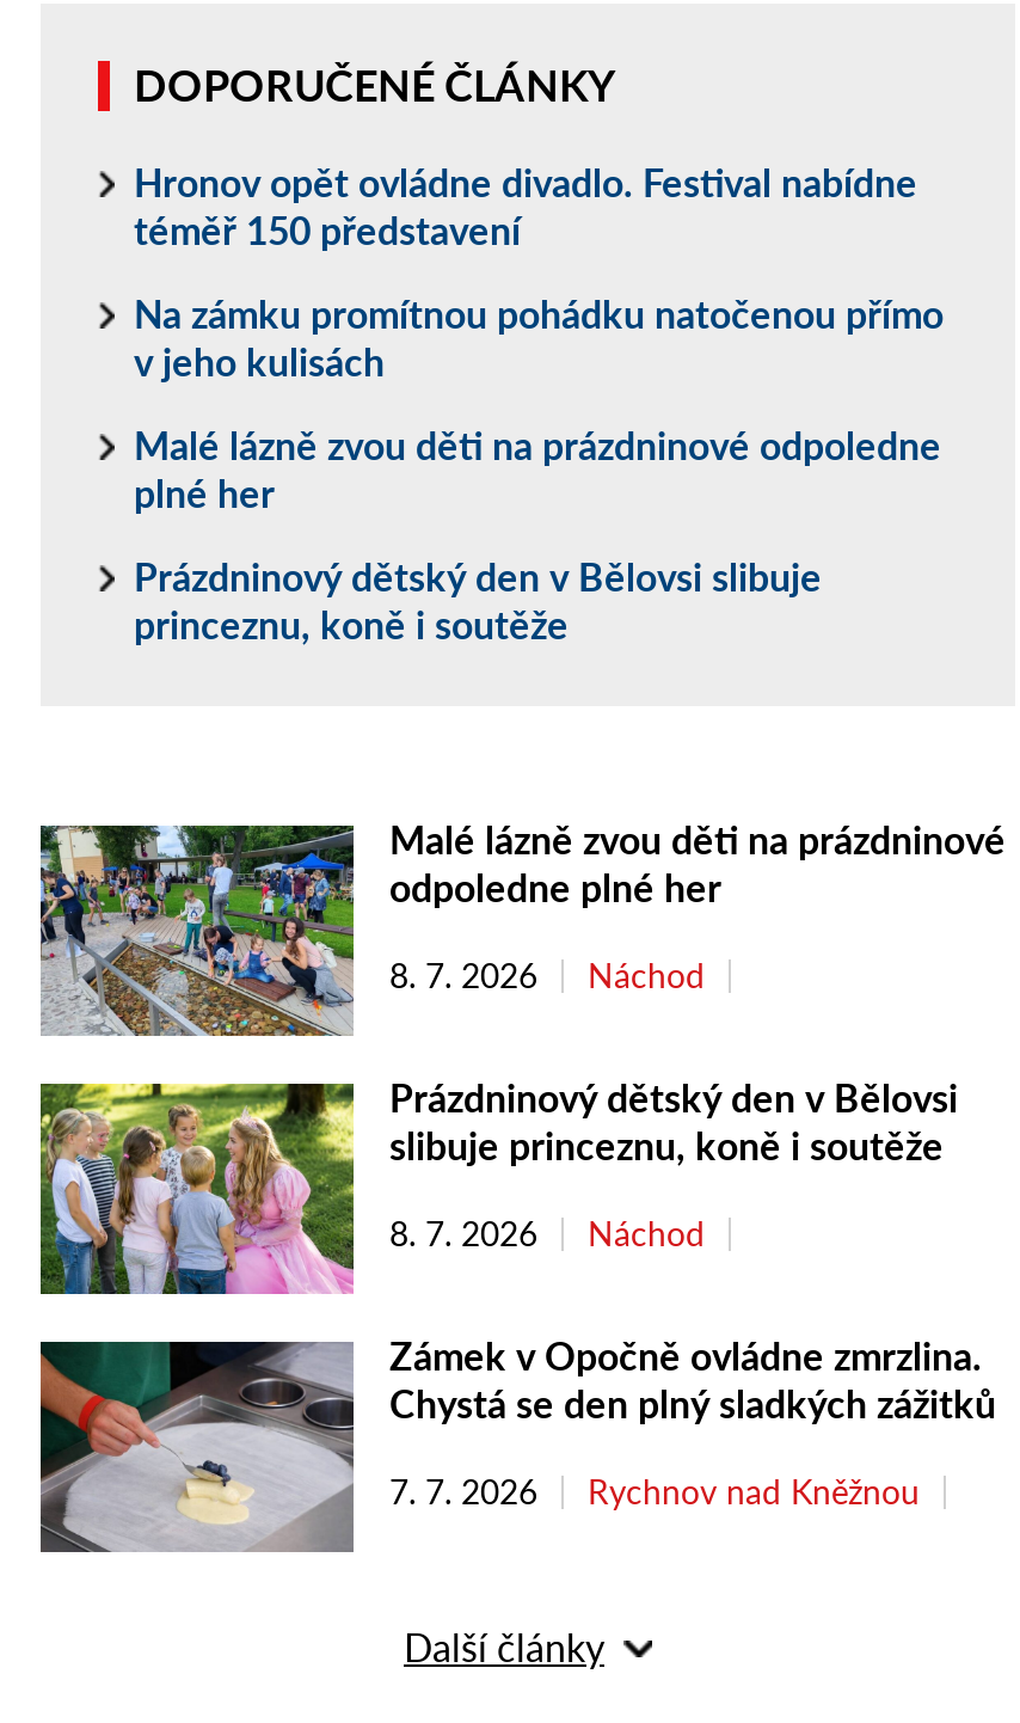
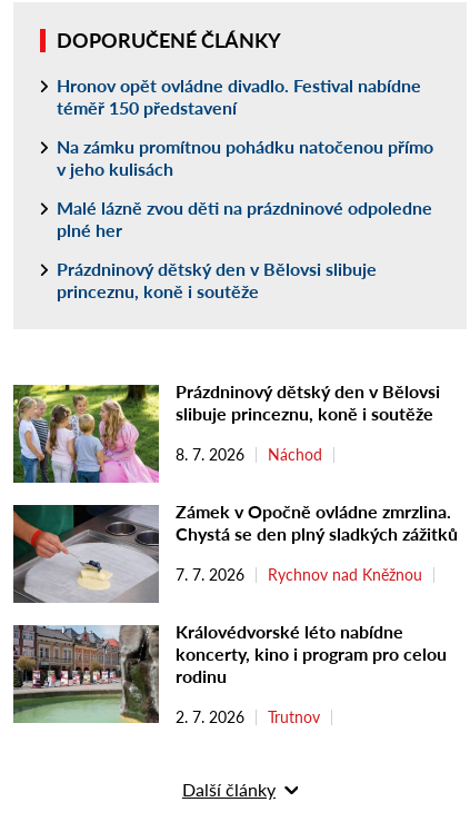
[38,817,1006,1038] [image] | Malé lázně zvou děti na prázdninové | odpoledne plné her | 8. 7. 2026 | Náchod -> none
moved [36,1075,996,1513] -> [11,381,458,585]: [image] | Prázdninový dětský den v Bělovsi | slibuje princeznu, koně i soutěže | ... | 7. 7. 2026 | Rychnov nad Kněžnou
none -> [12,621,447,727] [image] | Královédvorské léto nabídne | koncerty, kino i program pro celou | rodinu | 2. 7. 2026 | Trutnov

